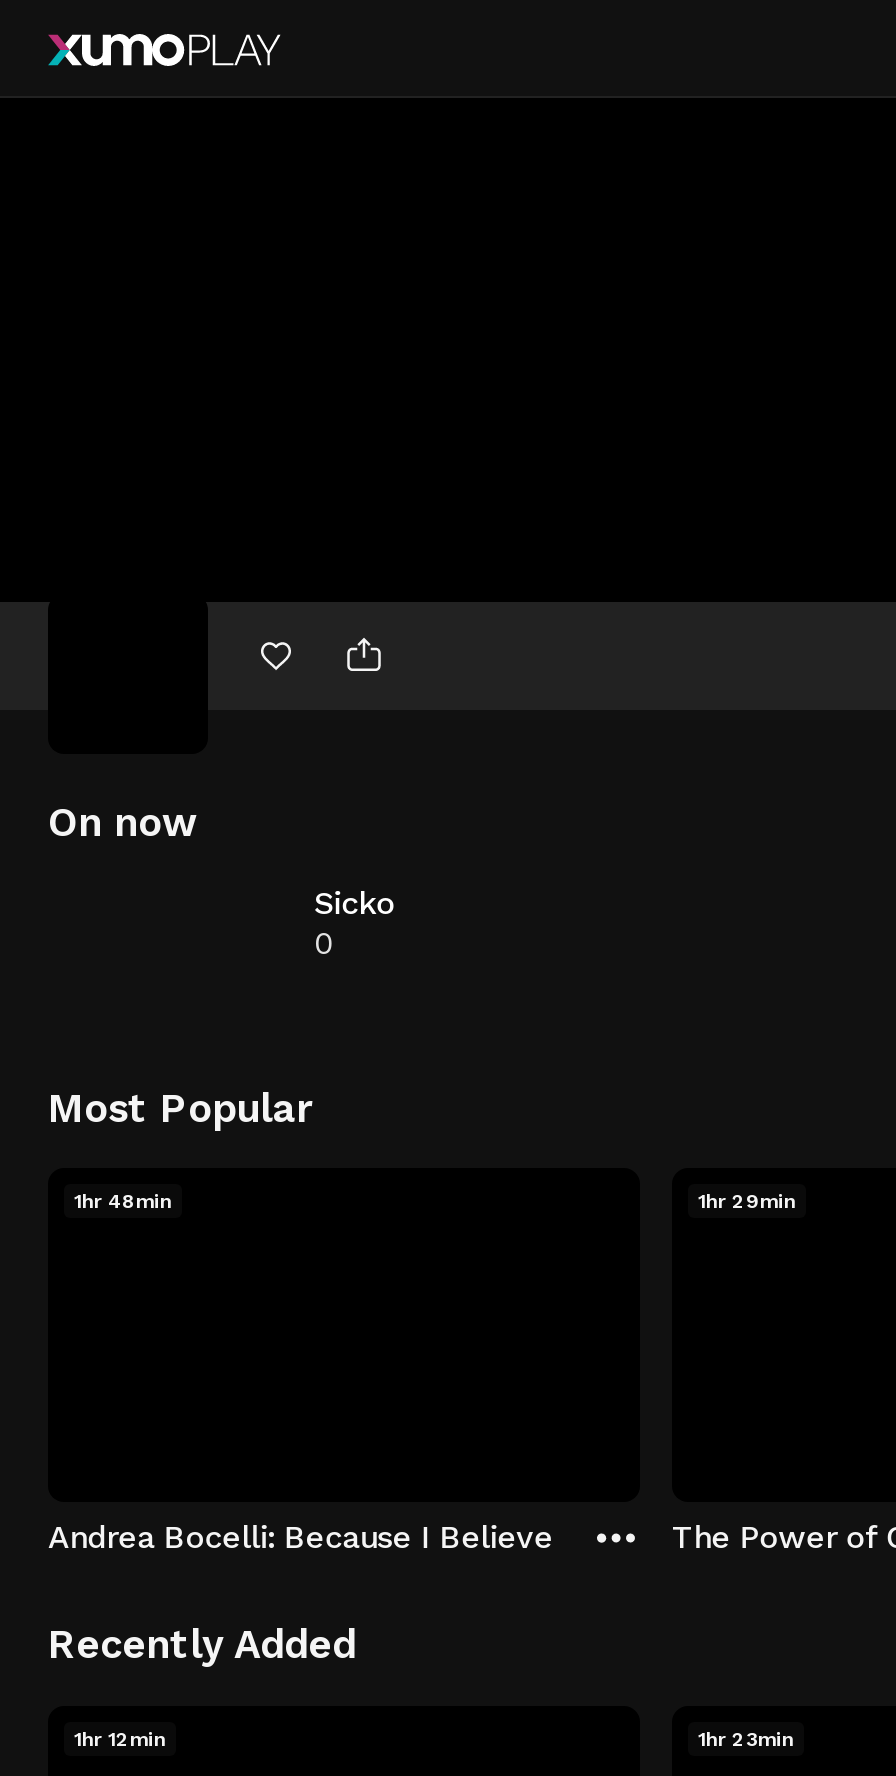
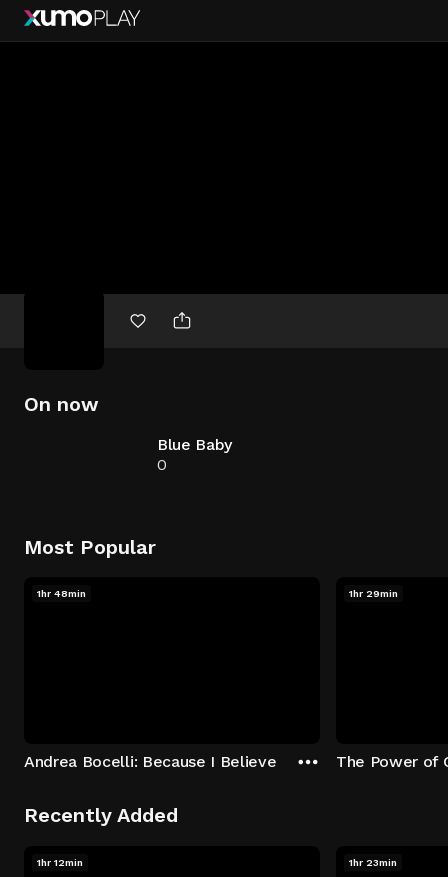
[314,884,395,922] Sicko -> [157,435,232,454] Blue Baby

